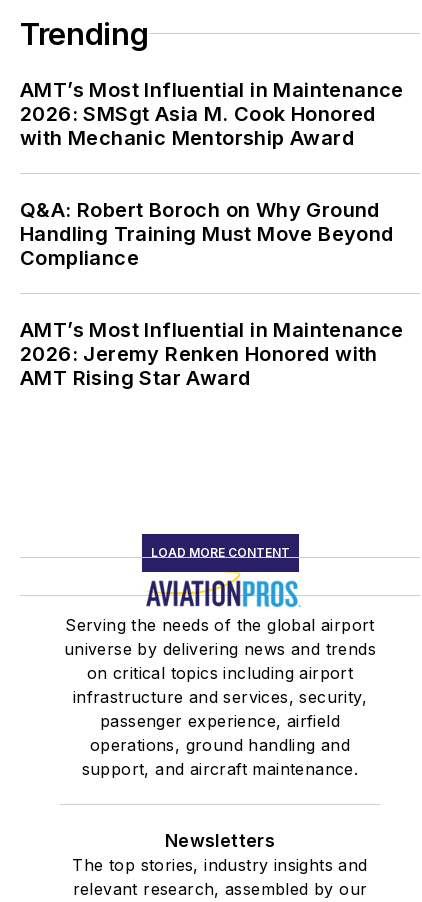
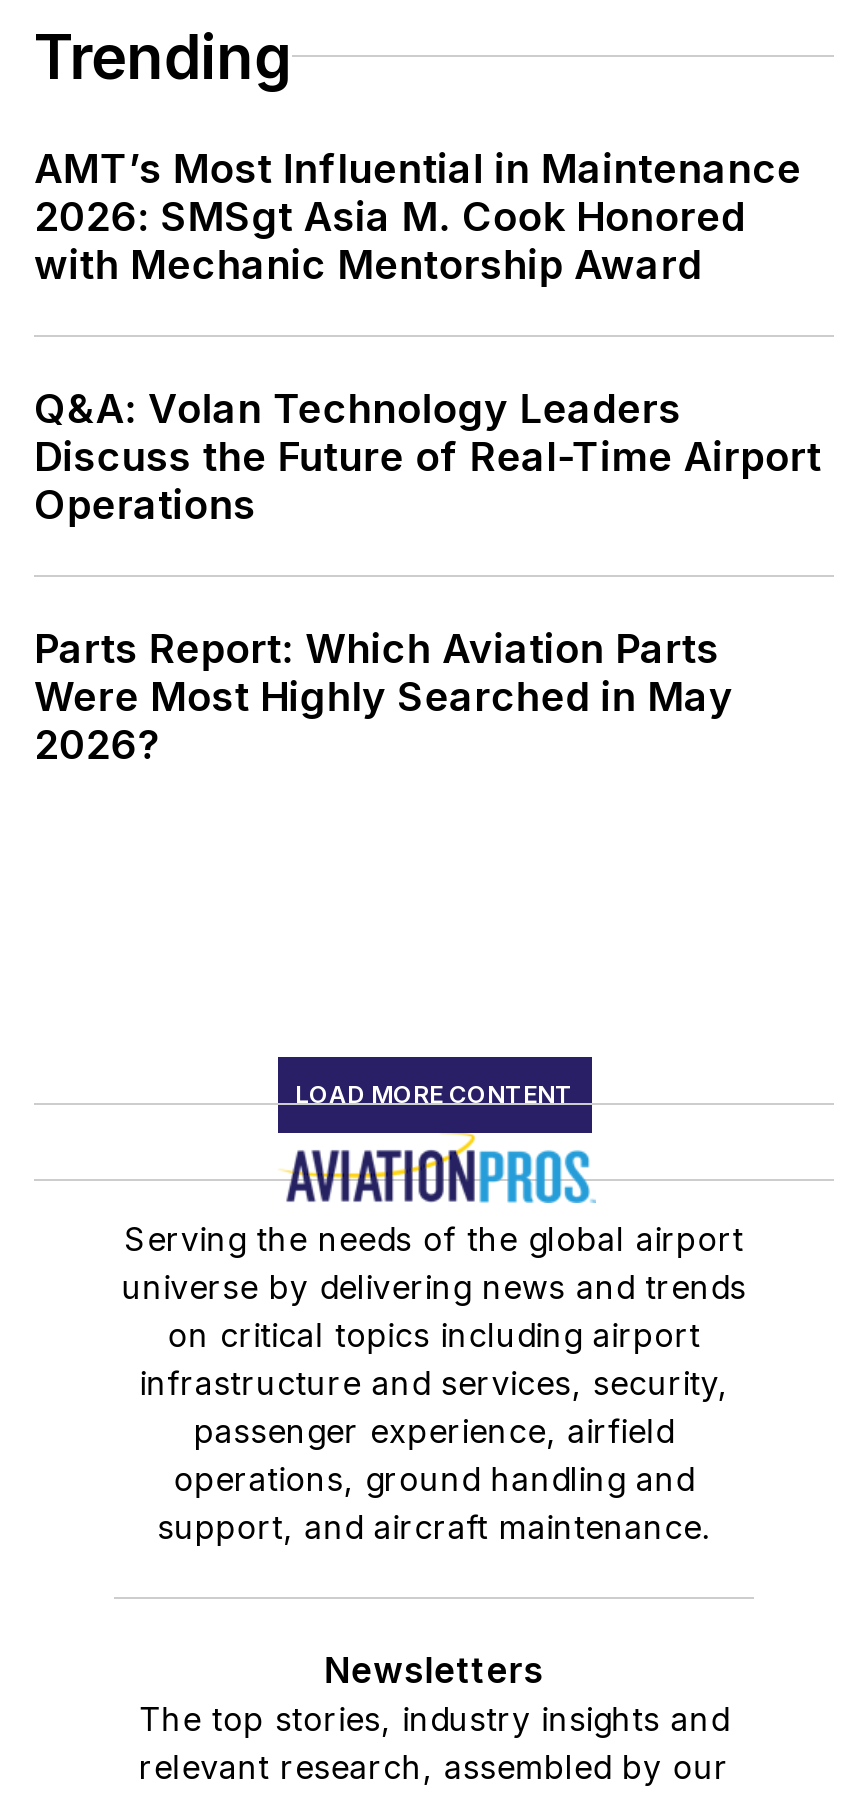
[20,198,394,270] Q&A: Robert Boroch on Why Ground | Handling Training Must Move Beyond | Compliance -> [34,385,825,529] Q&A: Volan Technology Leaders | Discuss the Future of Real-Time Airport | Operations
[20,318,404,390] AMT’s Most Influential in Maintenance | 2026: Jeremy Renken Honored with | AMT Rising Star Award -> [34,625,734,769] Parts Report: Which Aviation Parts | Were Most Highly Searched in May | 2026?

